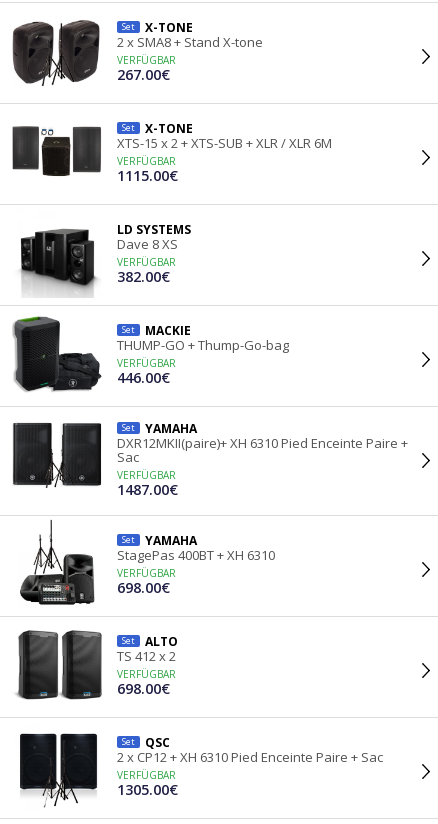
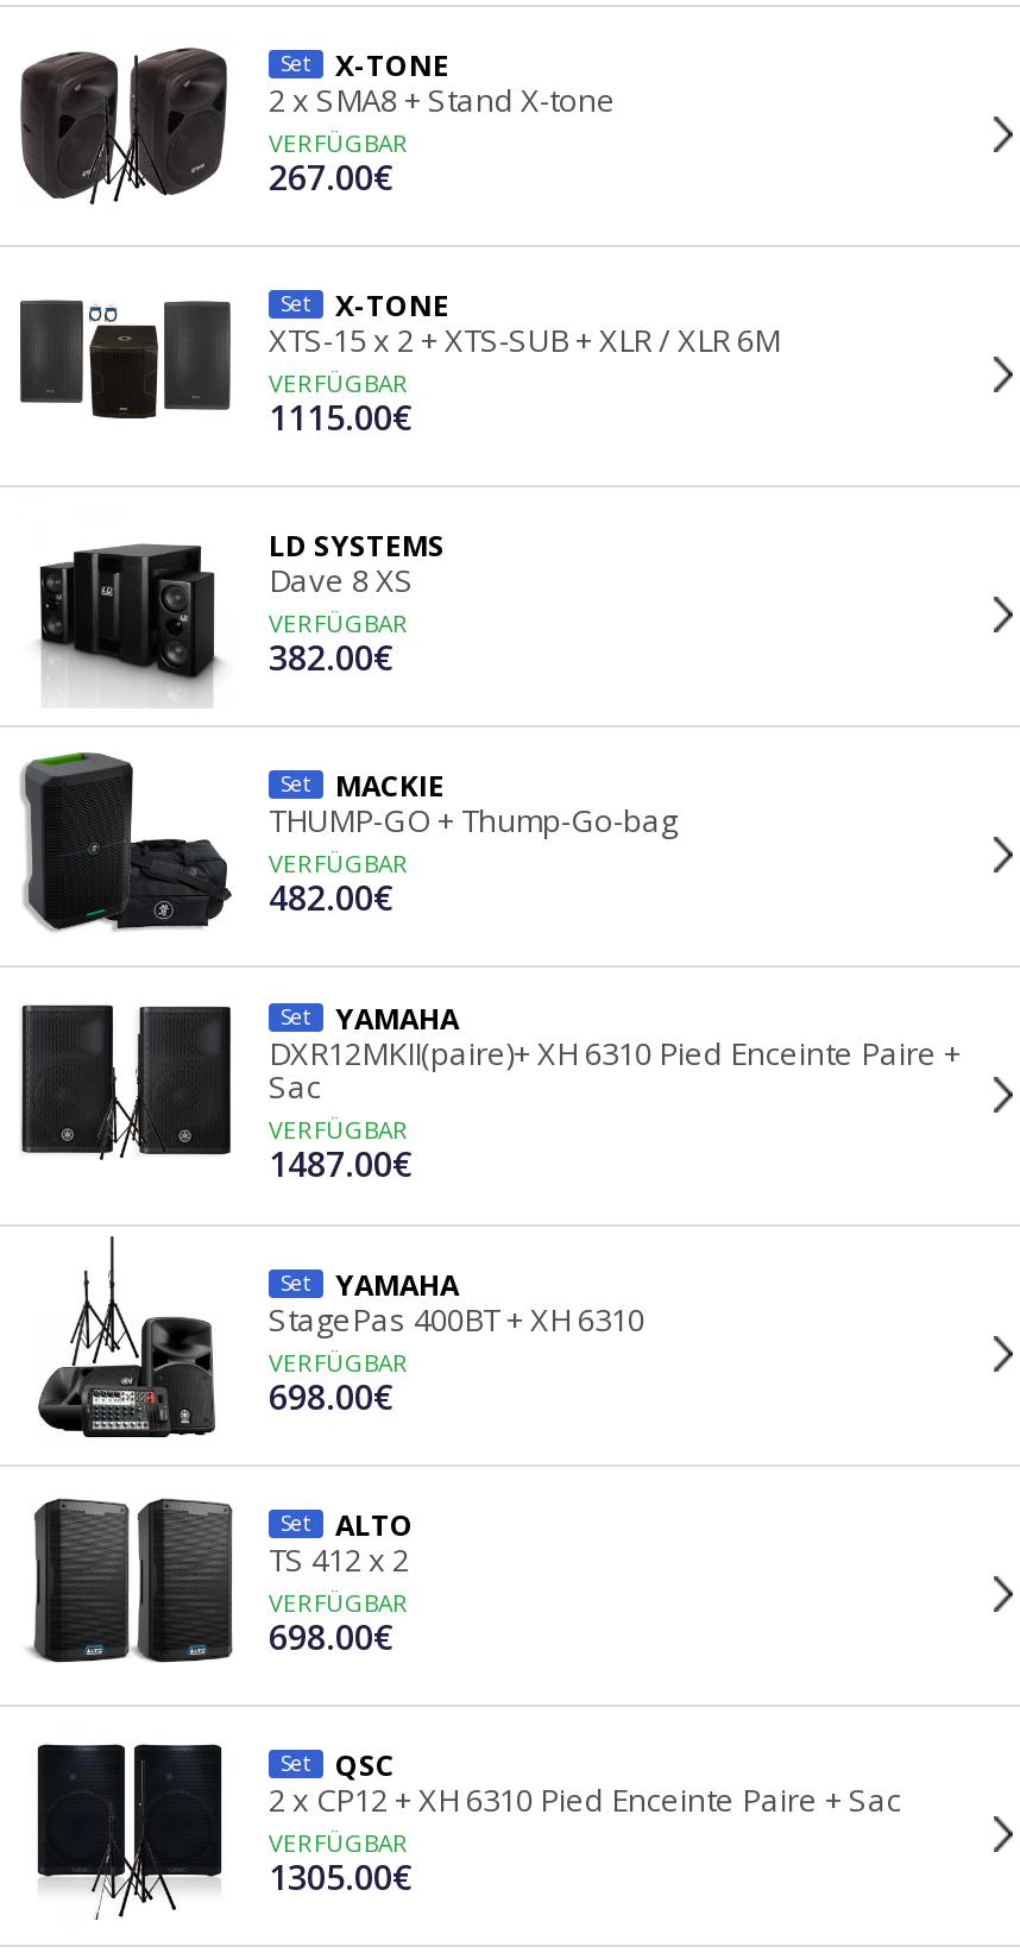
[117,368,170,387] 446.00€ -> [269,875,395,920] 482.00€

